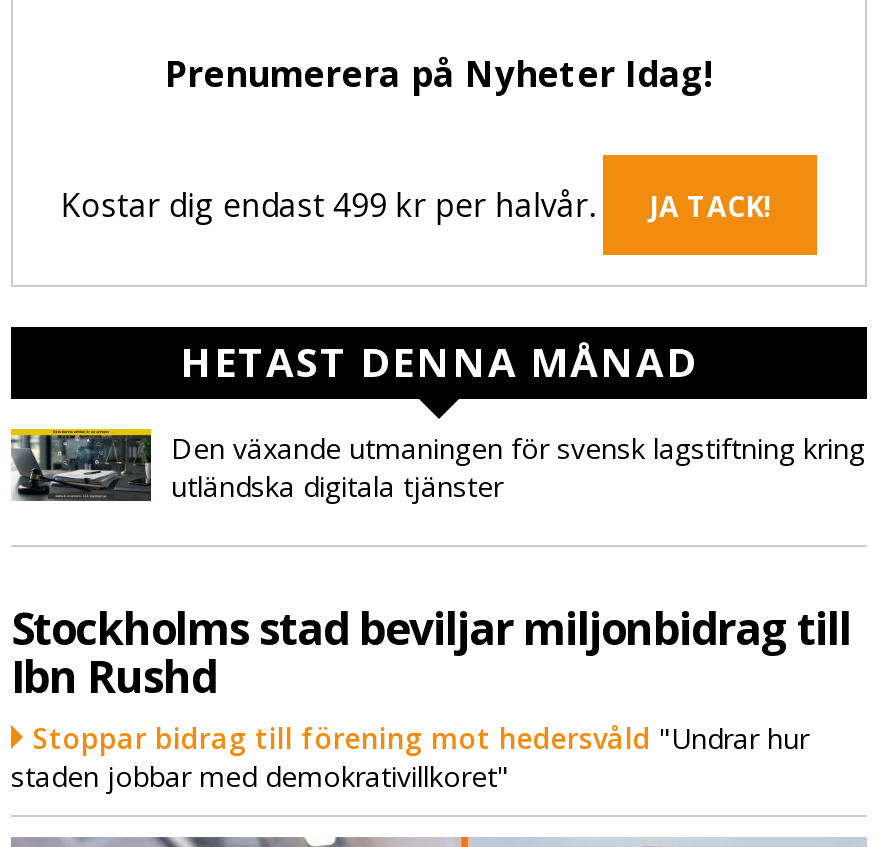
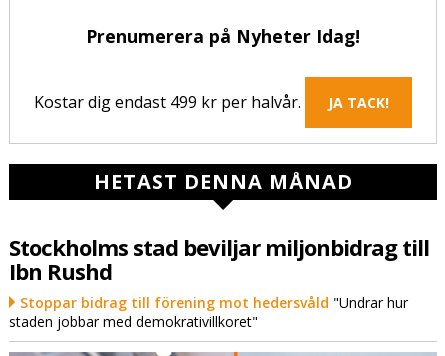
[9,427,865,506] [image] | Den växande utmaningen för svensk lagstiftning kring | utländska digitala tjänster -> none

